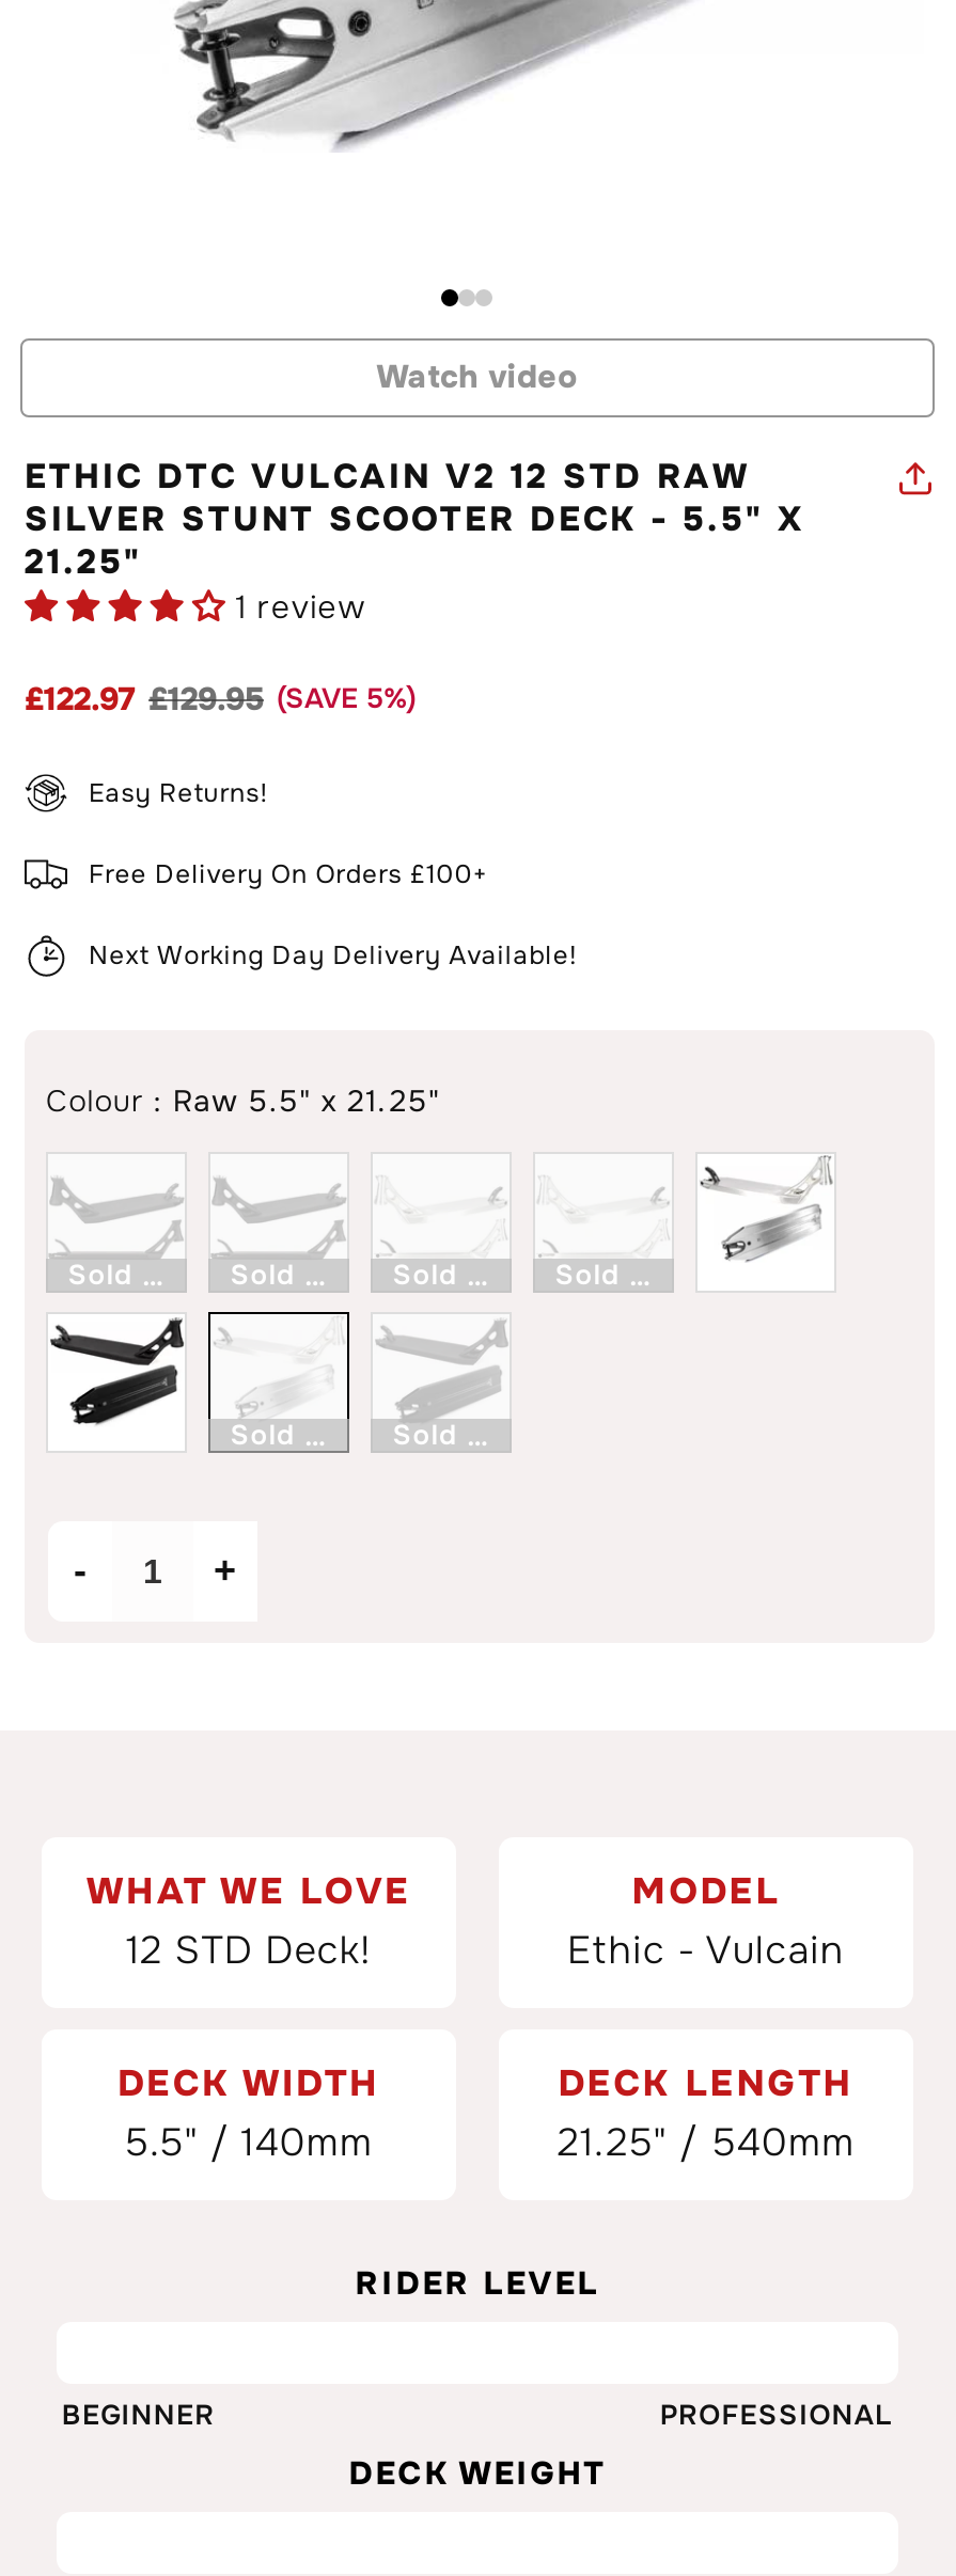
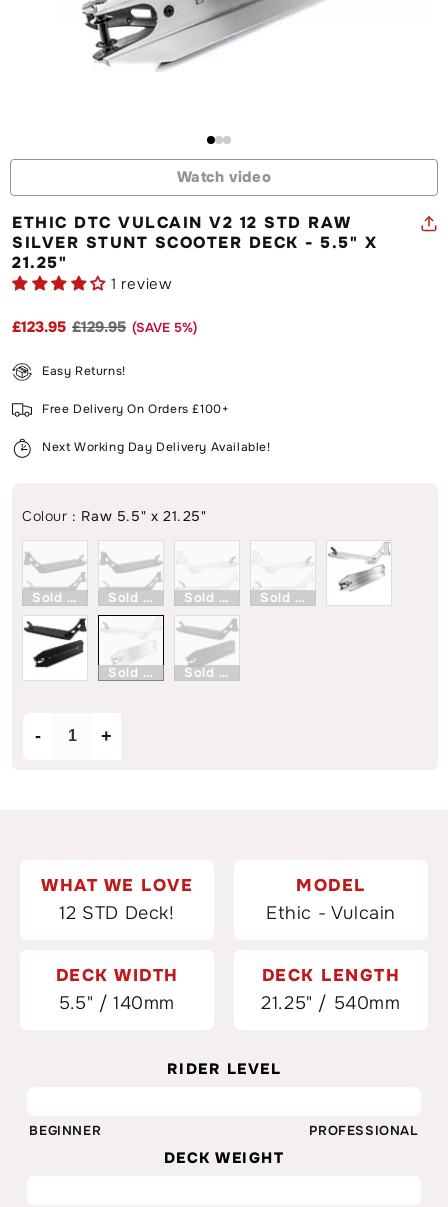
[25,678,136,720] £122.97 -> [12,317,66,337] £123.95

